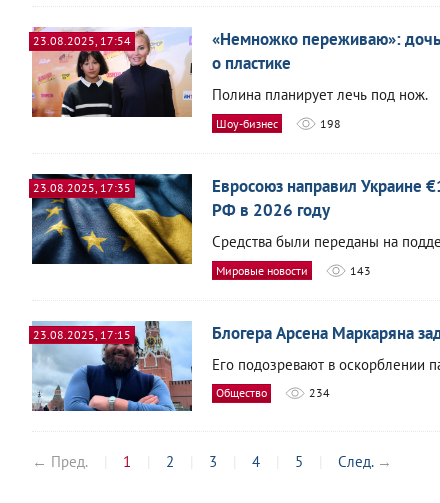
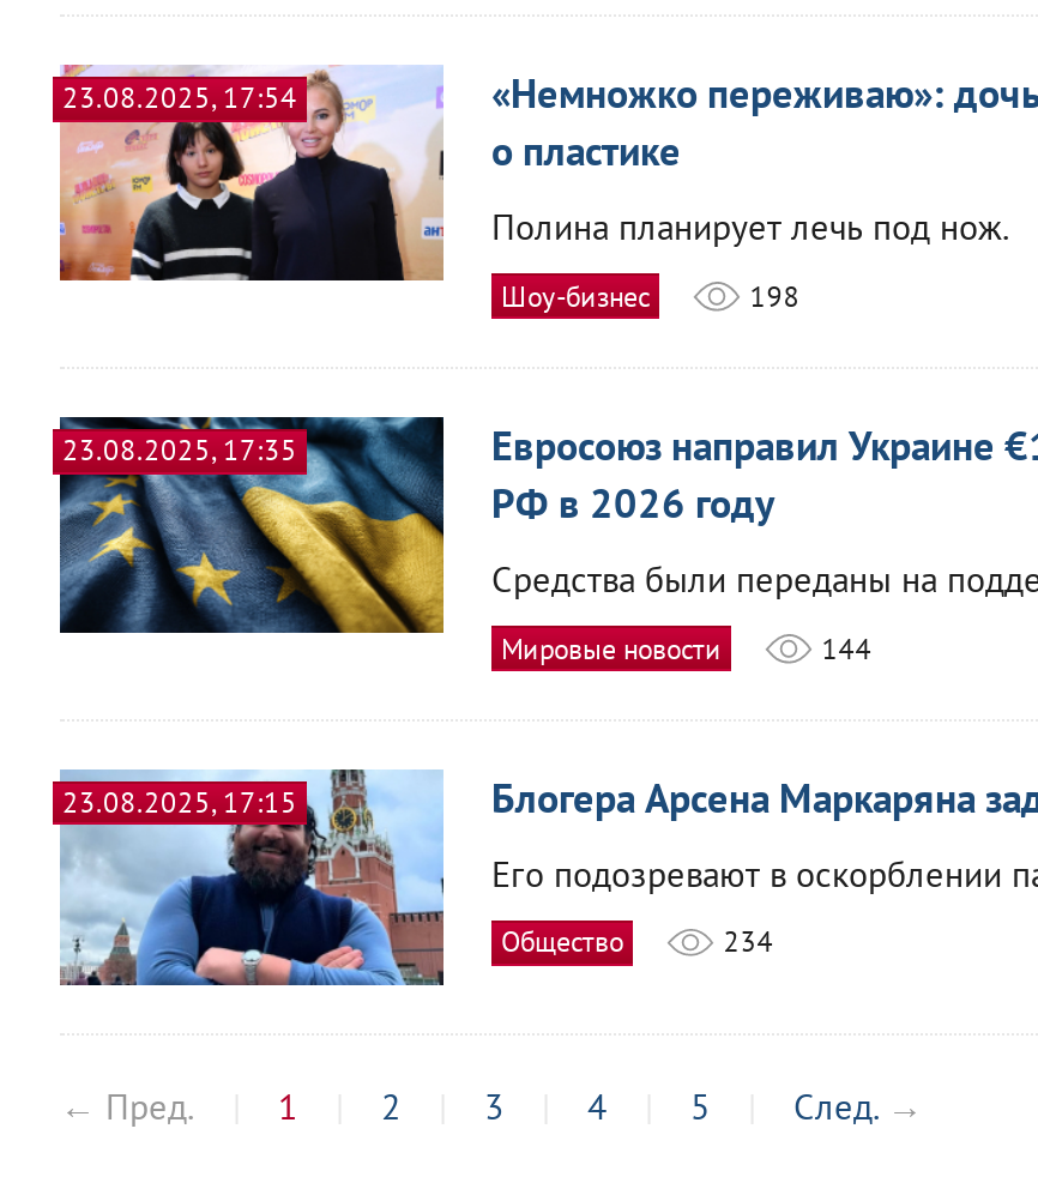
[350,263,371,278] 143 -> [822,629,872,665] 144

